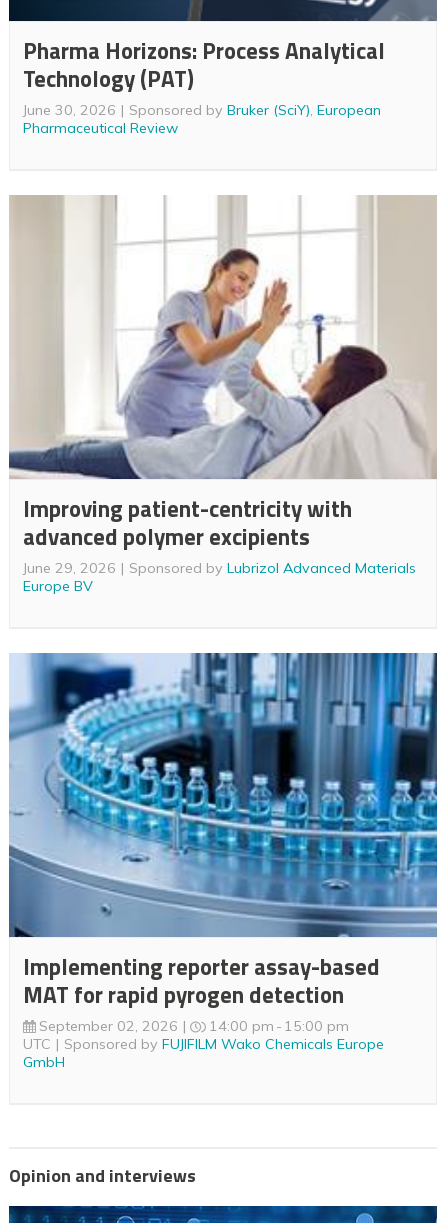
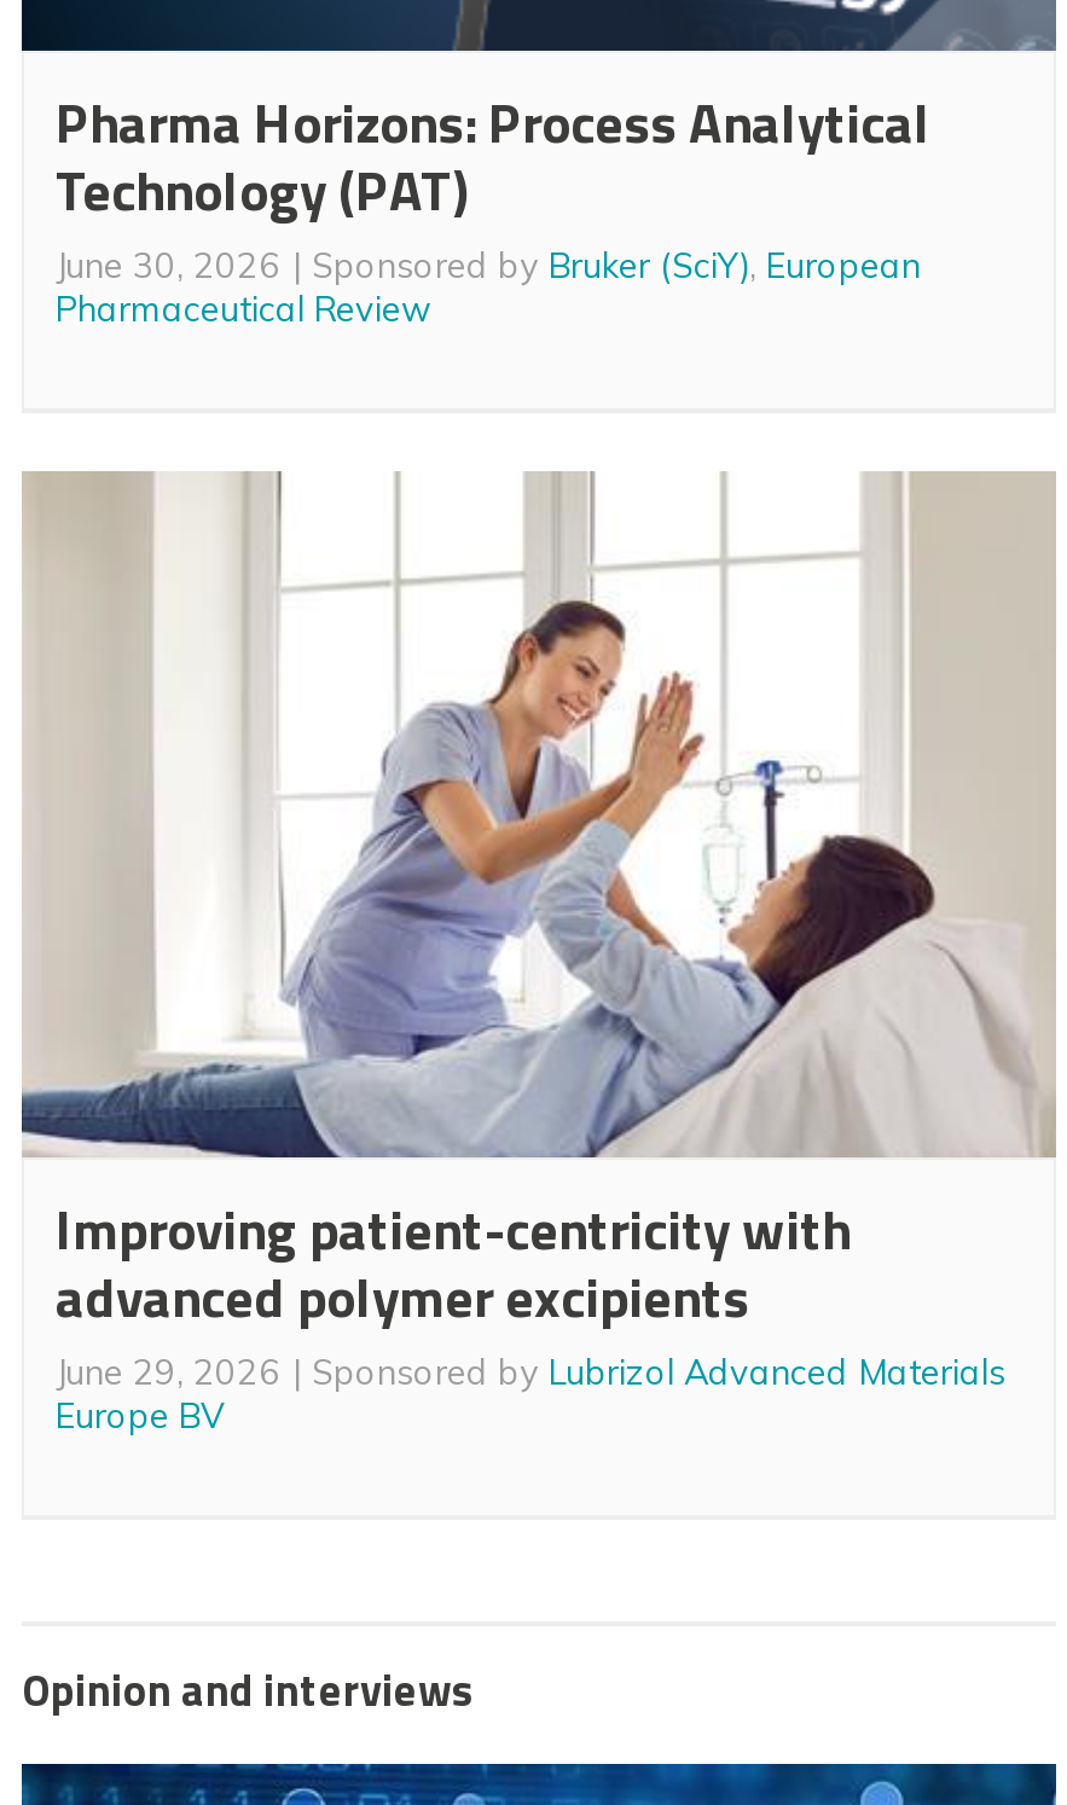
[9,652,438,1071] [image] | Implementing reporter assay-based | MAT for rapid pyrogen detection | September 02, 2026 | 14:00 pm 15:00 pm | UTC | Sponsored by FUJIFILM Wako Chemicals Europe | GmbH -> none

